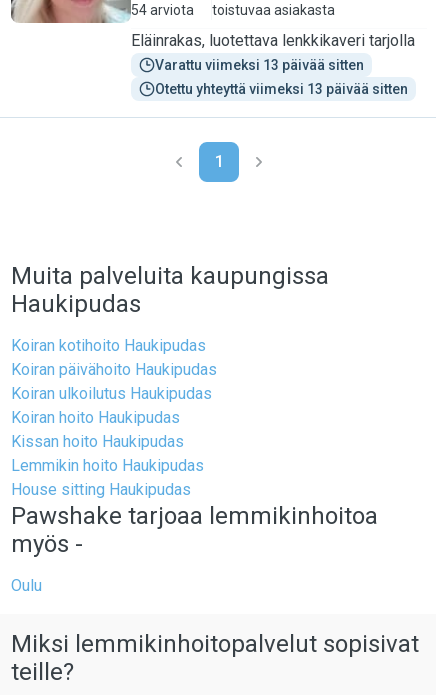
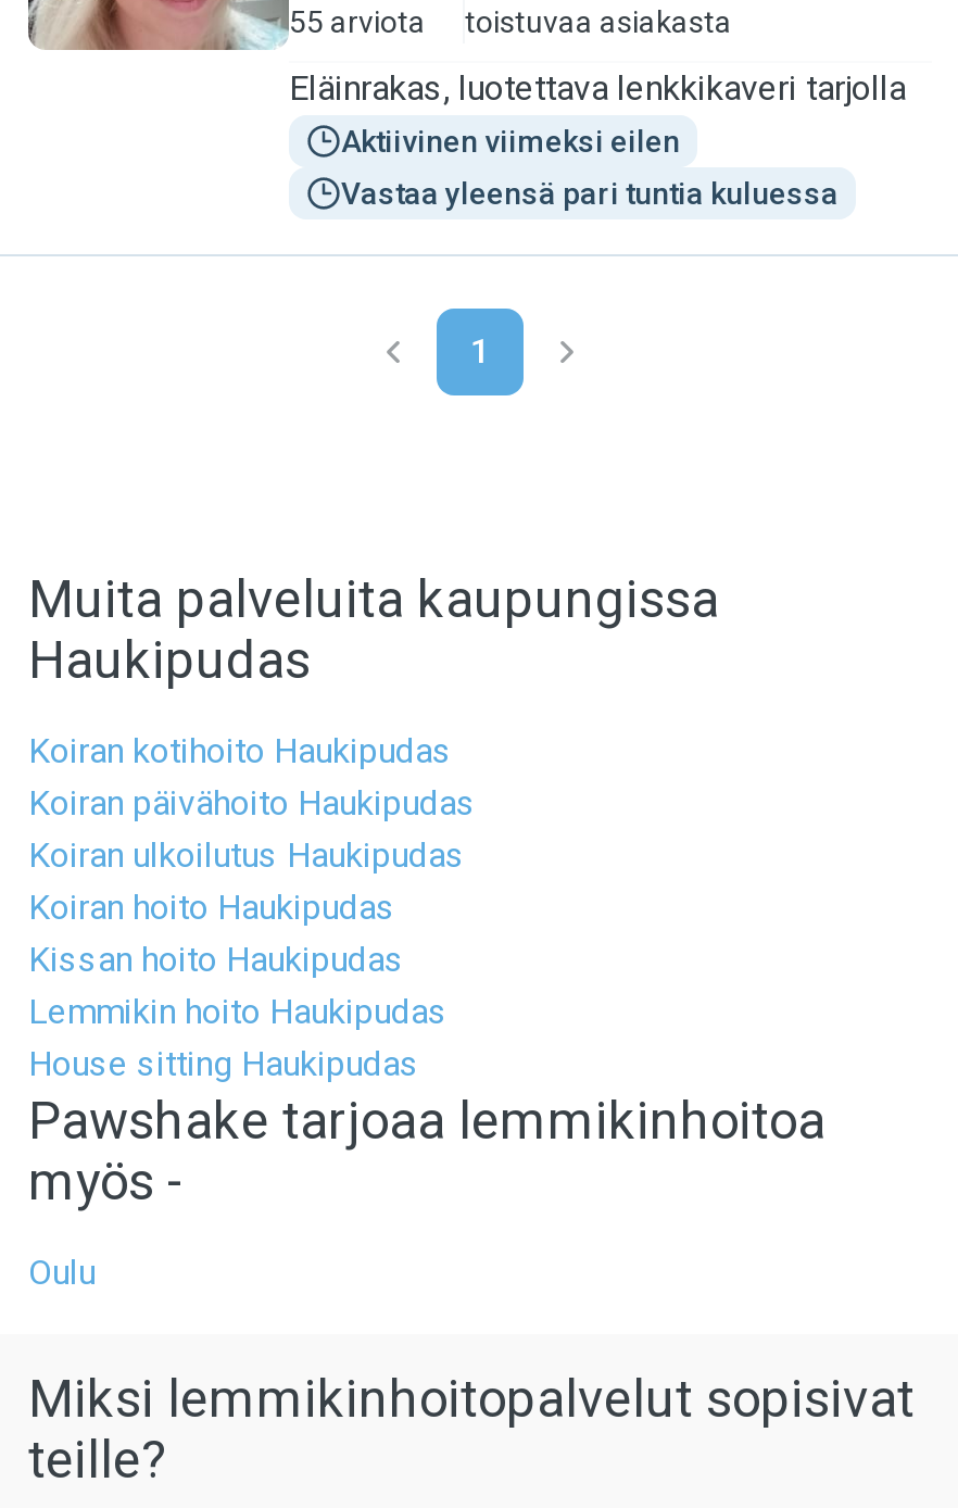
[131,2,335,18] 54 arviota toistuvaa asiakasta -> [289,4,732,39] 55 arviota toistuvaa asiakasta
[155,57,364,73] Varattu viimeksi 13 päivää sitten -> [341,124,680,159] Aktiivinen viimeksi eilen
[155,81,408,97] Otettu yhteyttä viimeksi 13 päivää sitten -> [341,176,839,211] Vastaa yleensä pari tuntia kuluessa

